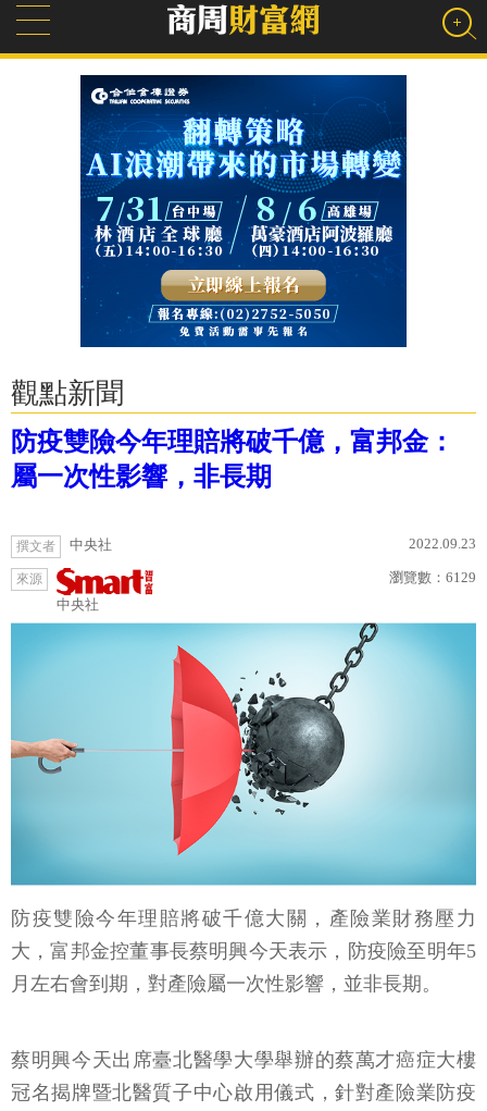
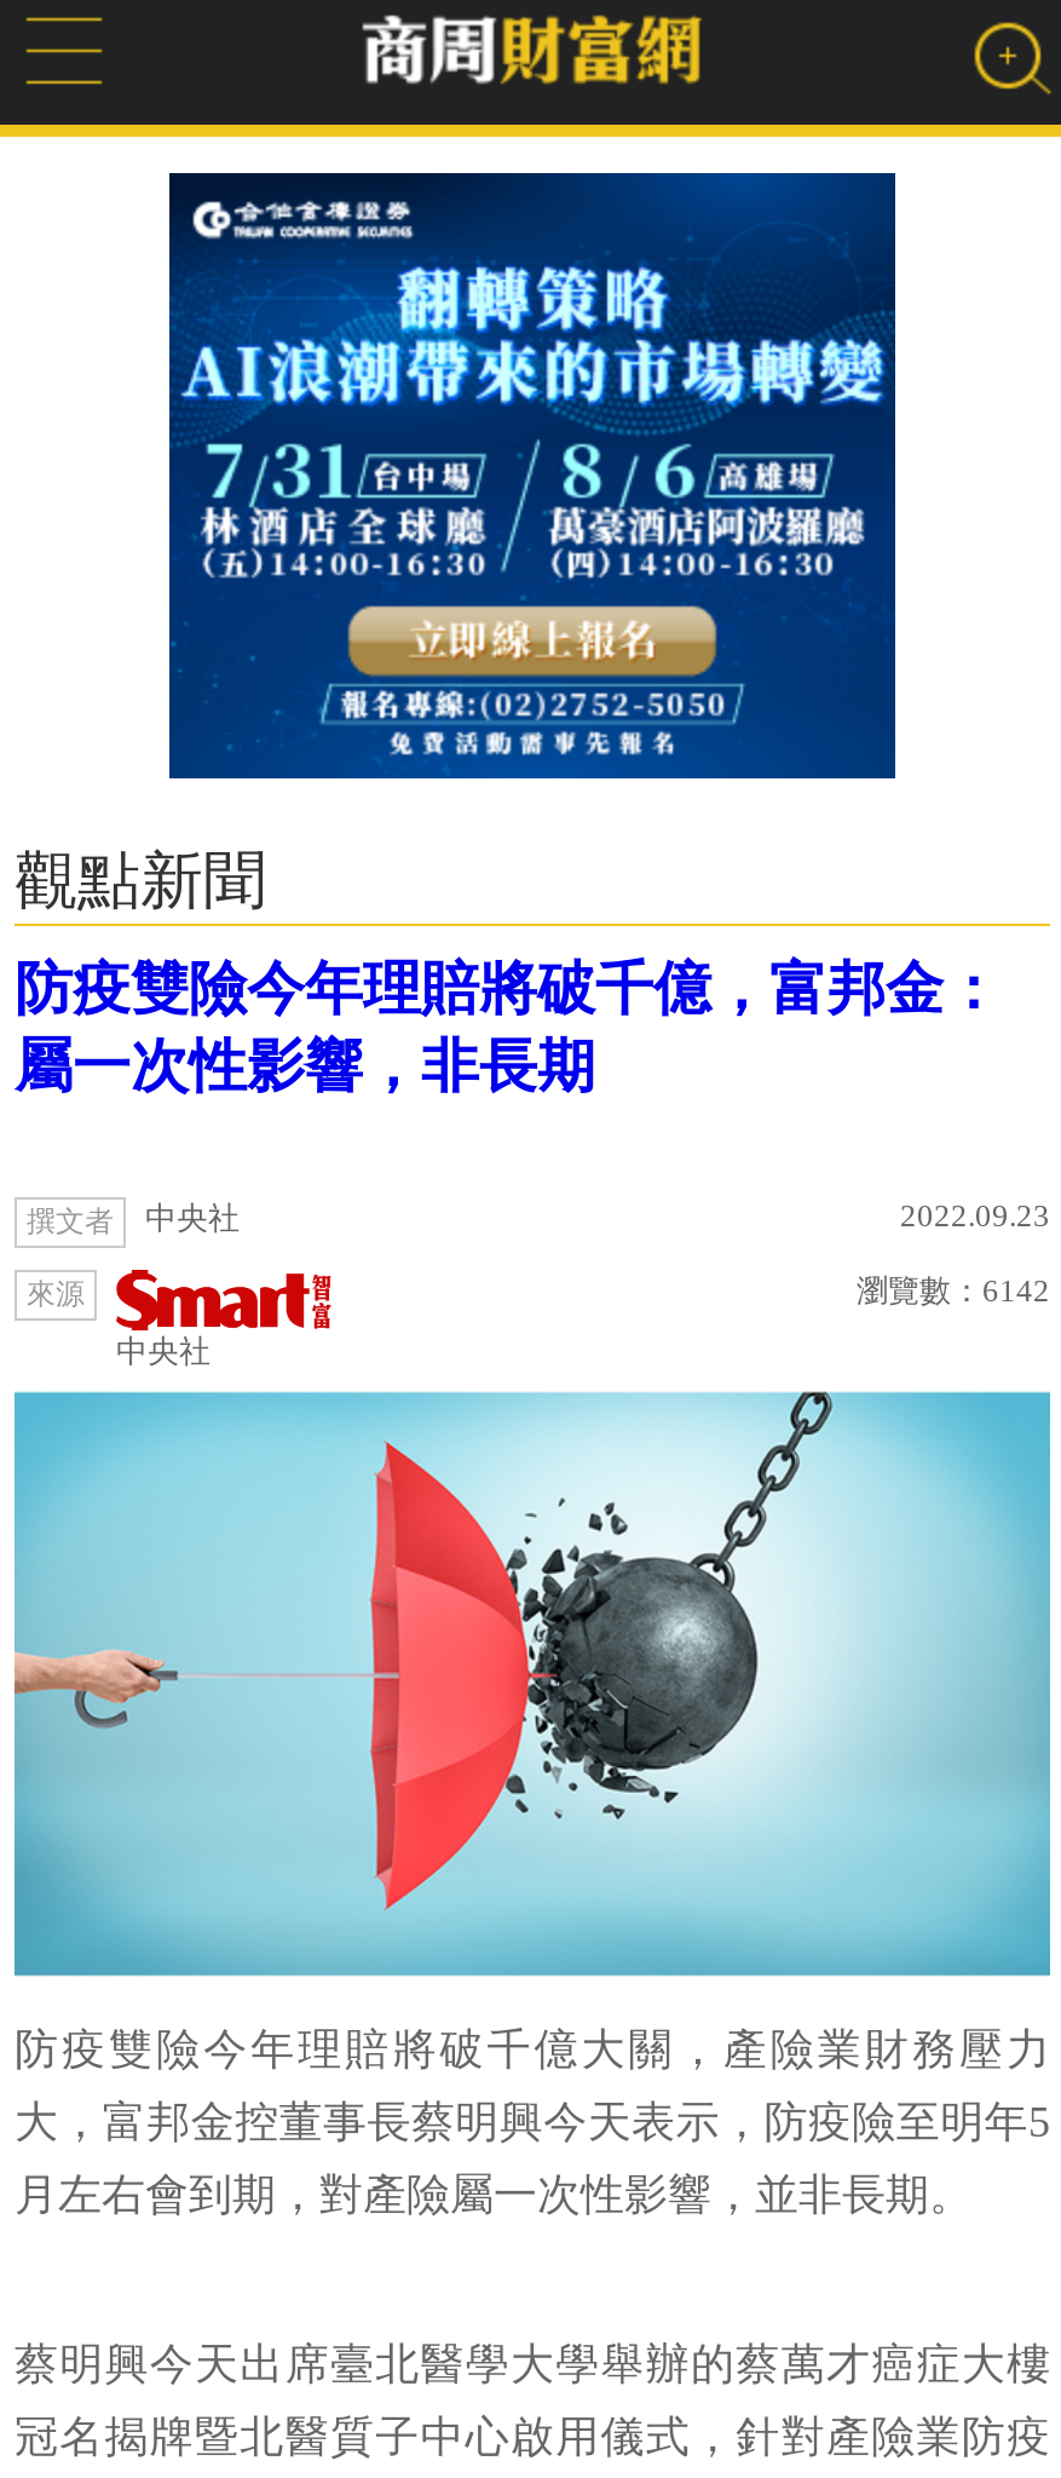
[389,569,476,585] 瀏覽數：6129 -> [857,1272,1050,1309] 瀏覽數：6142

